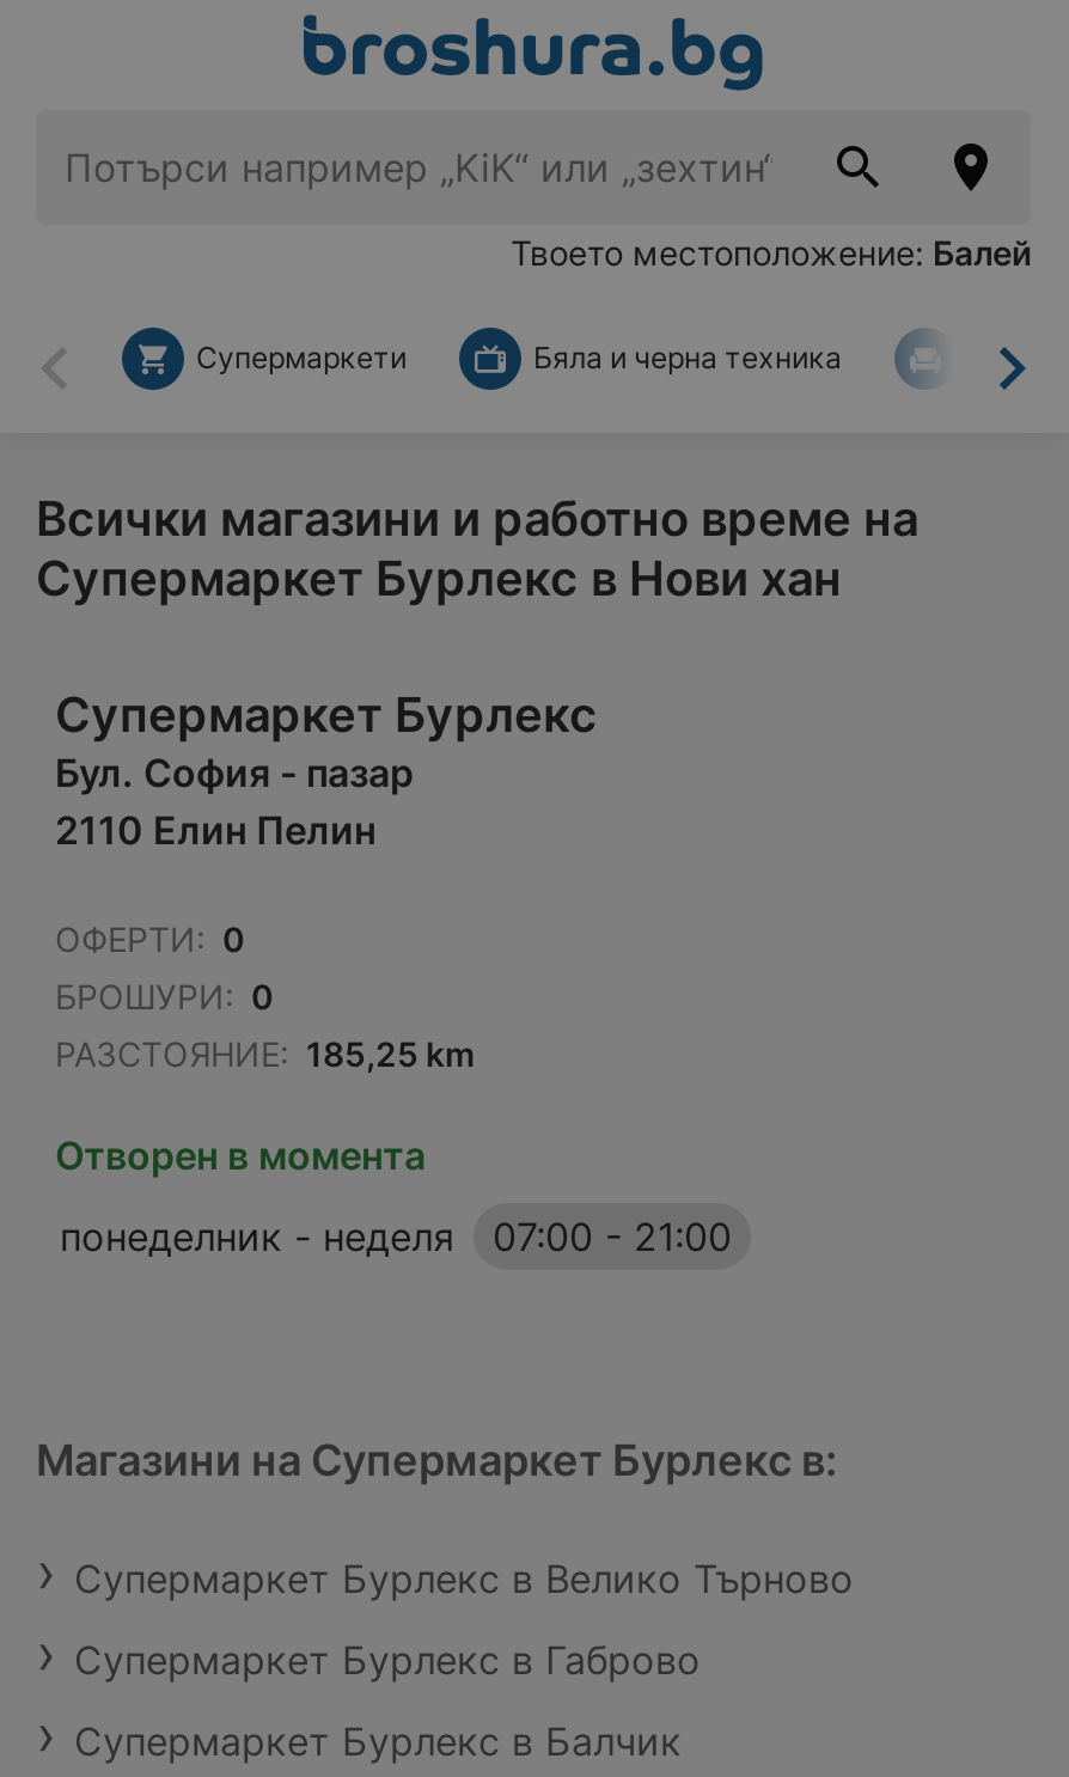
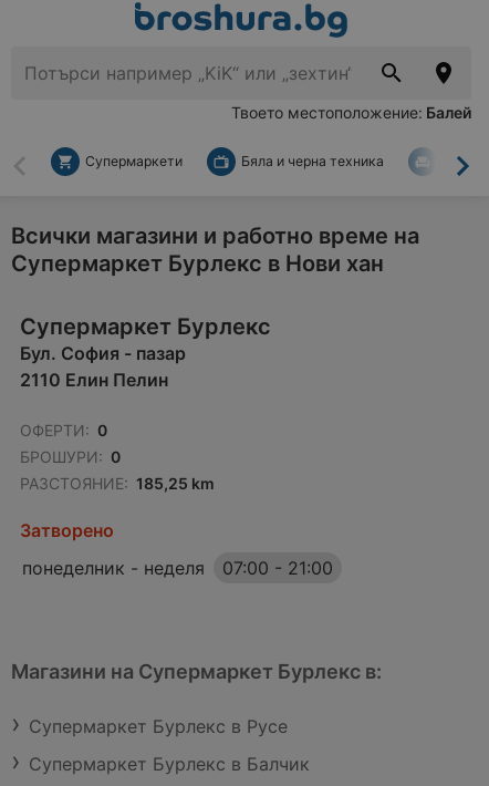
[55,1132,426,1180] Отворен в момента -> [20,519,114,542] Затворено
[74,1555,854,1684] Супермаркет Бурлекс в Велико Търново | Супермаркет Бурлекс в Габрово -> [29,715,288,738] Супермаркет Бурлекс в Русе

